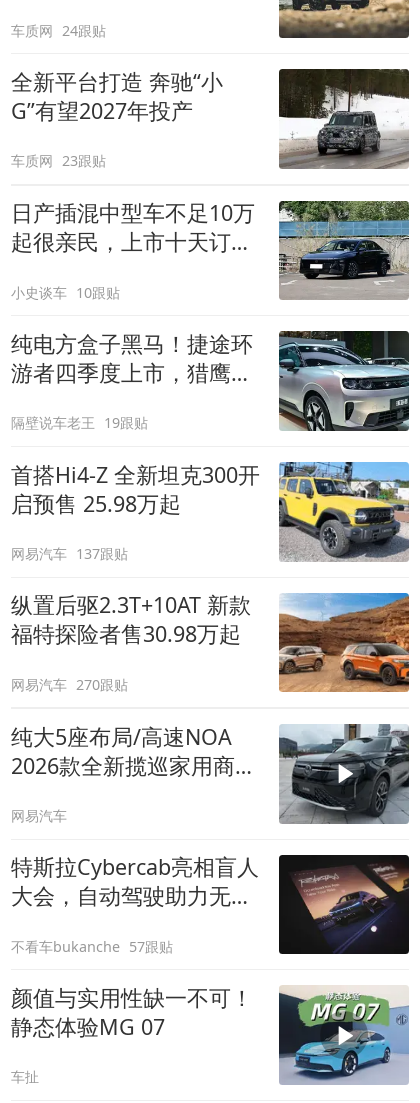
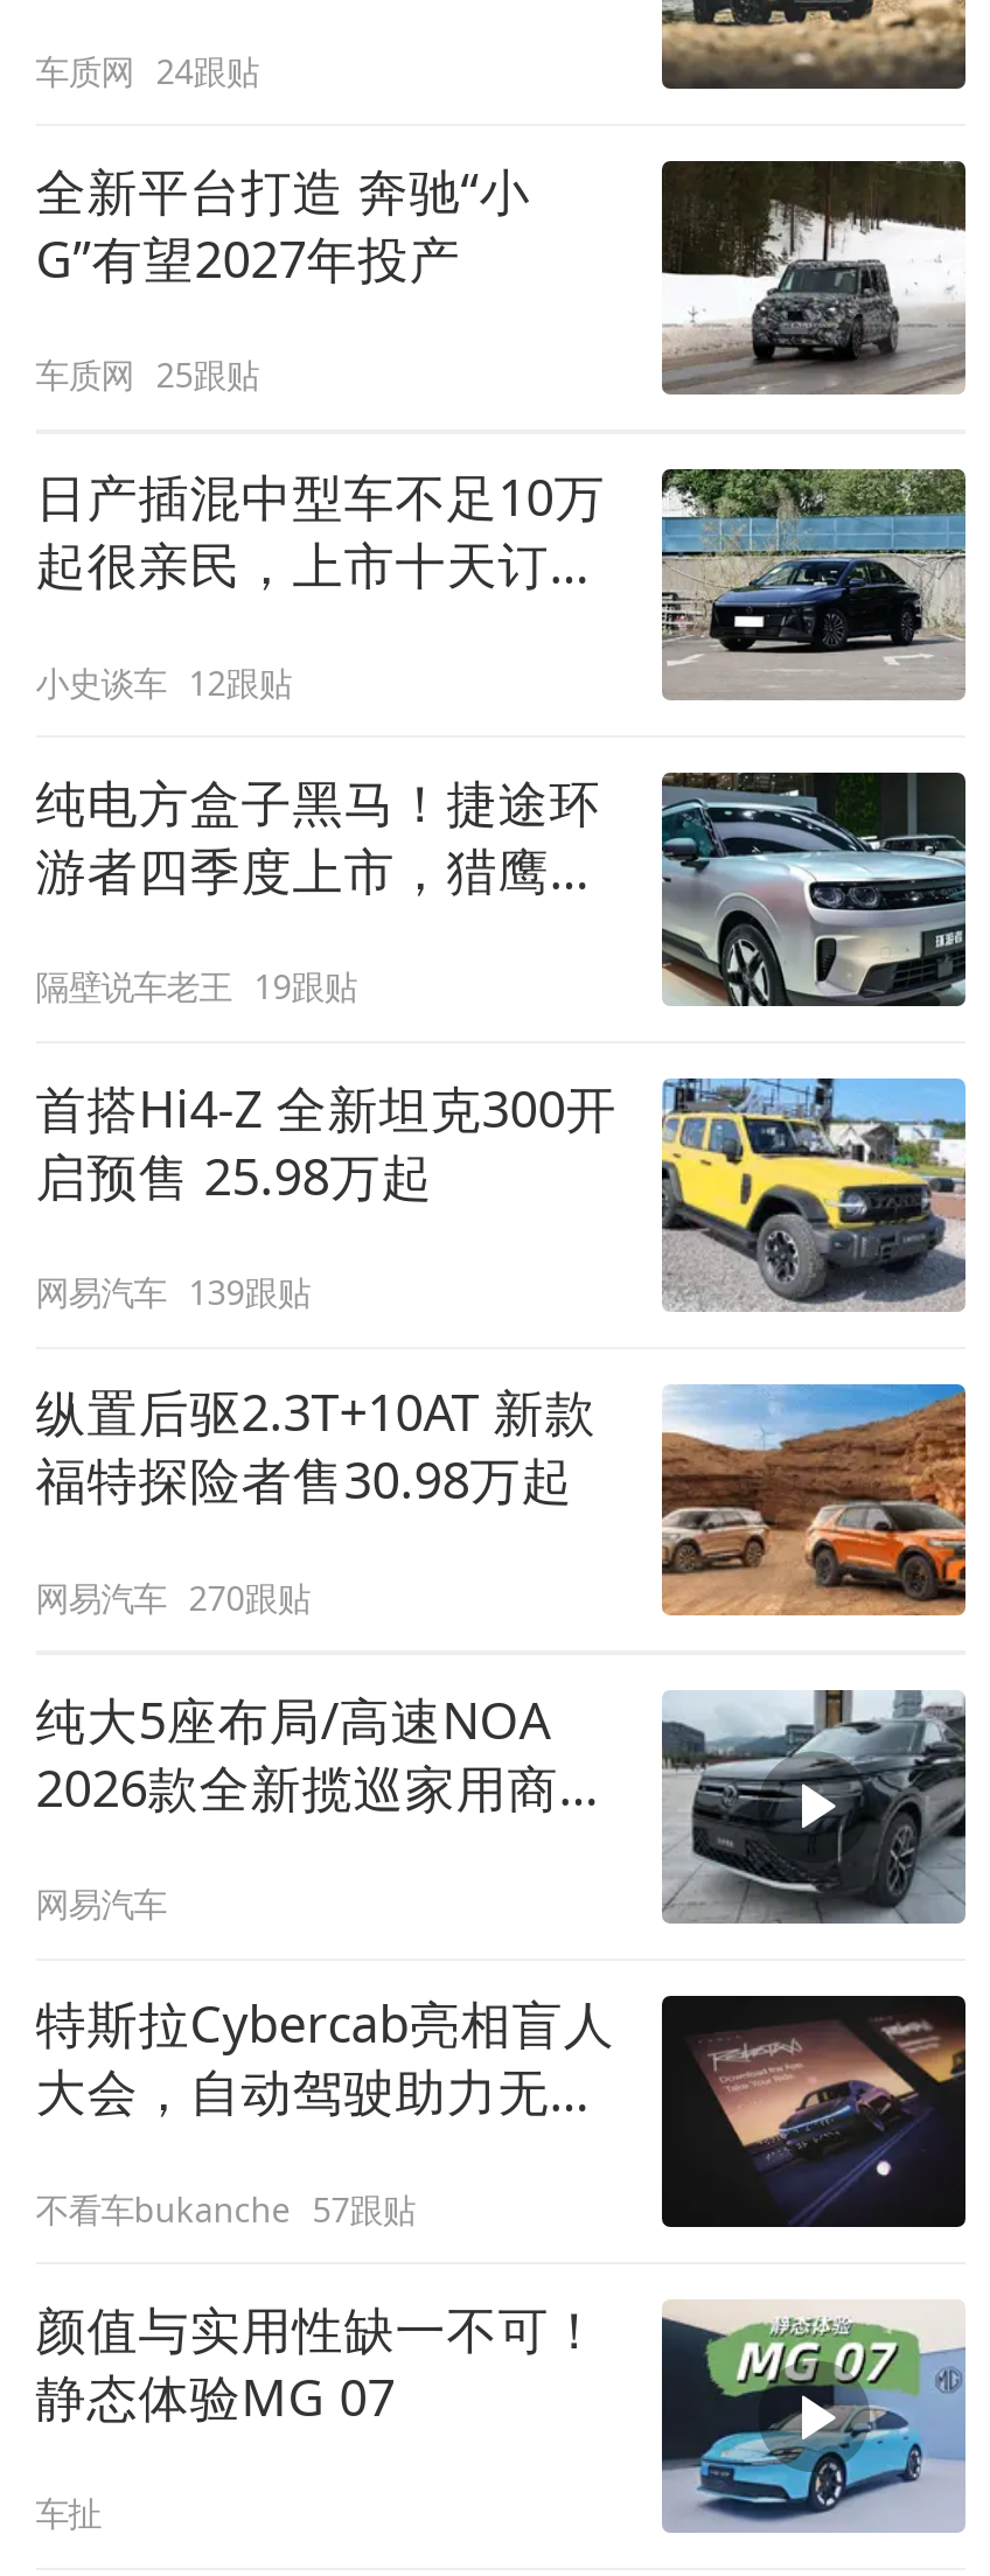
[11,151,106,170] 车质网 23跟贴 -> [35,353,259,397] 车质网 25跟贴
[11,283,120,302] 小史谈车 10跟贴 -> [35,660,291,705] 小史谈车 12跟贴
[11,544,128,563] 网易汽车 137跟贴 -> [35,1270,310,1314] 网易汽车 139跟贴

